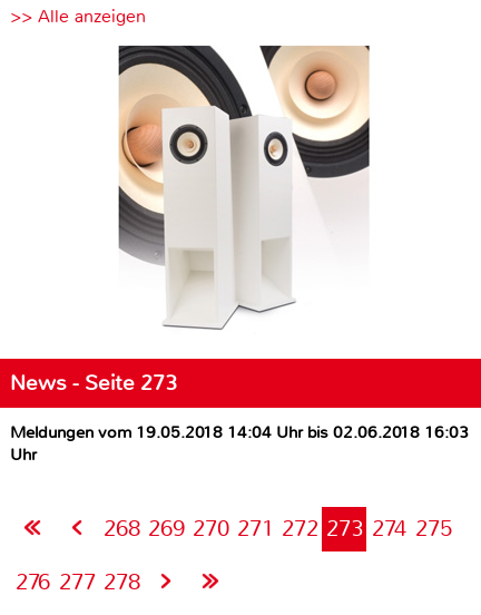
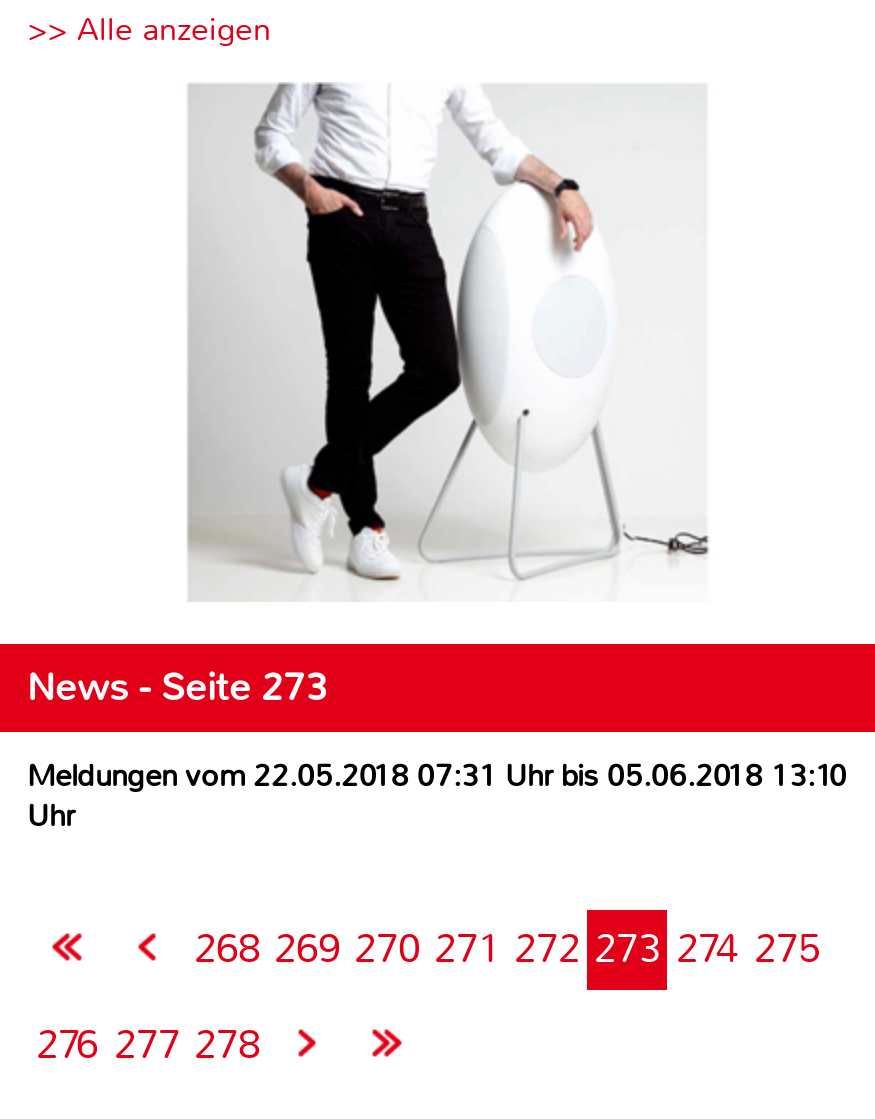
[100,45,389,332] [image] -> [187,82,709,600] [image]
[10,422,469,444] Meldungen vom 19.05.2018 14:04 Uhr bis 02.06.2018 16:03 -> [27,757,847,797] Meldungen vom 22.05.2018 07:31 Uhr bis 05.06.2018 13:10

